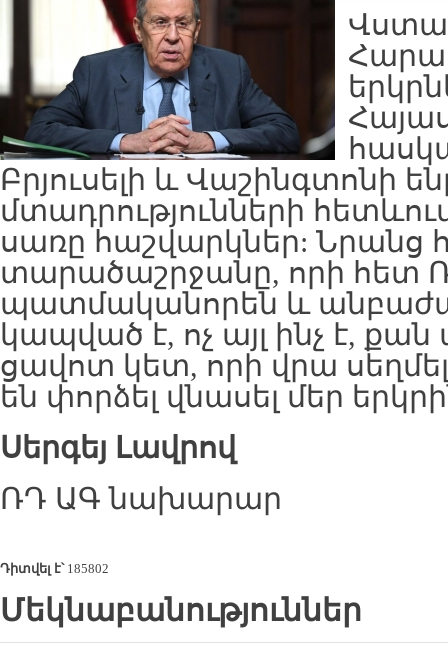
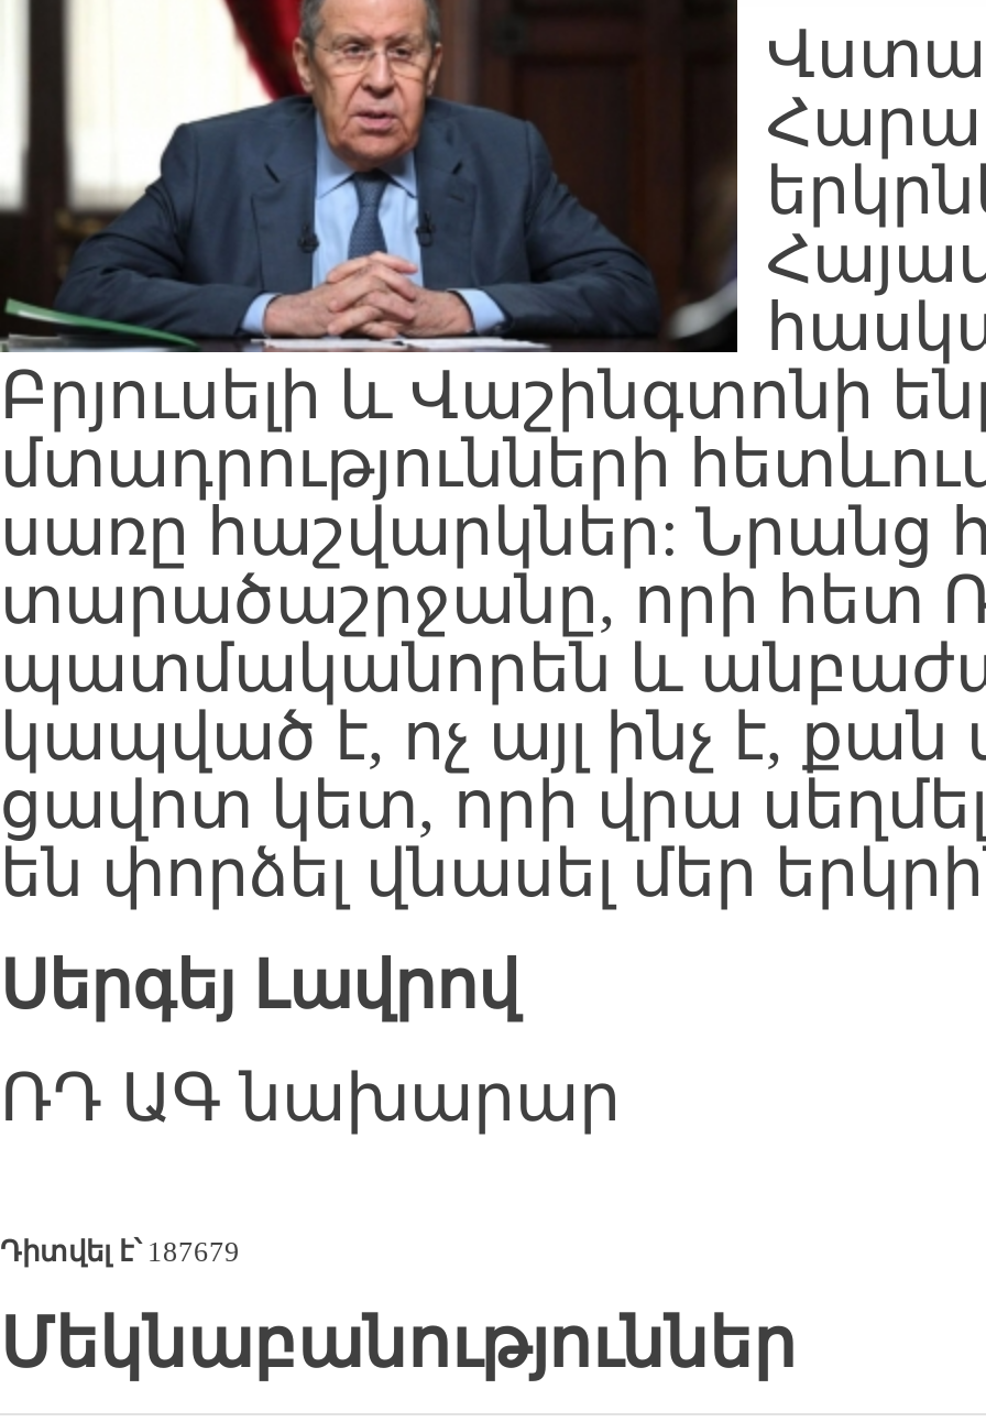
[0,561,109,576] Դիտվել է՝ 185802 -> [0,1235,240,1268] Դիտվել է՝ 187679

